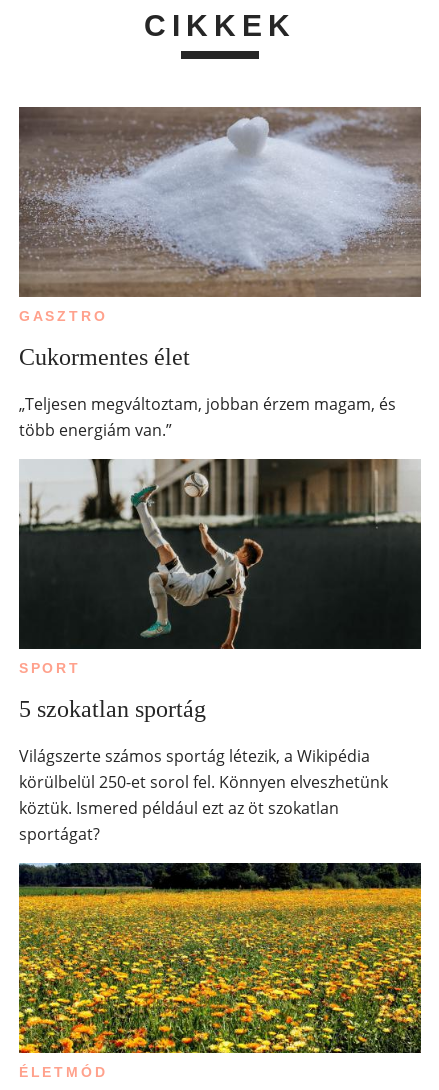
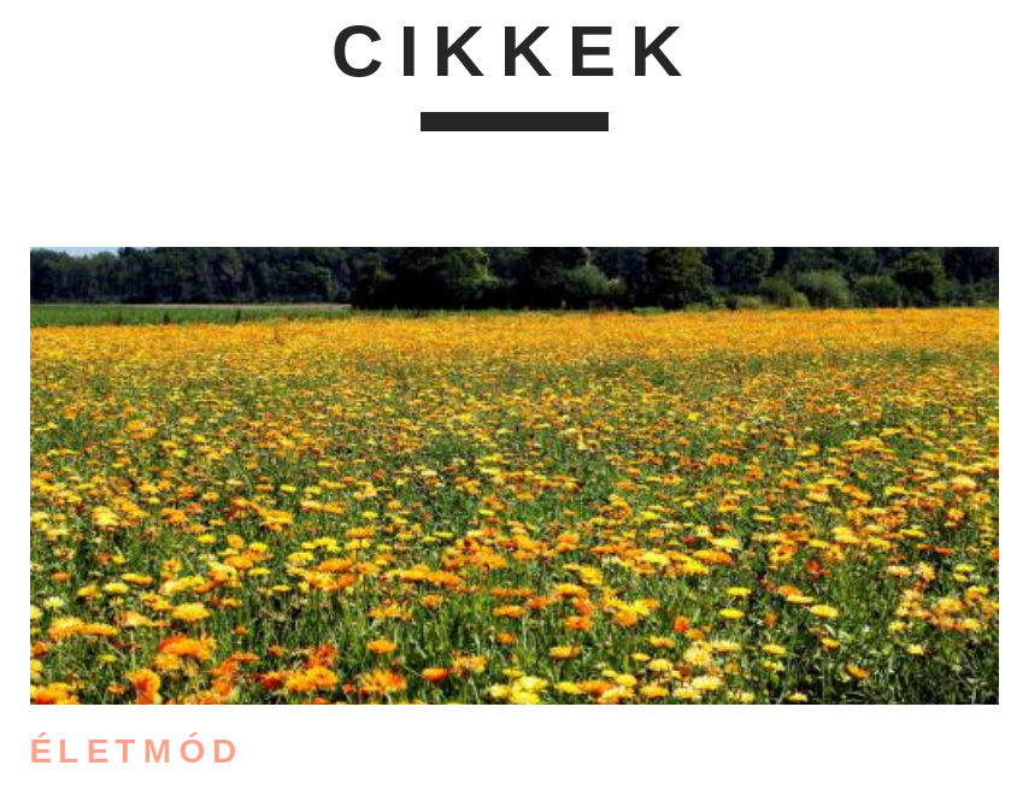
[18,106,422,441] [image] | GASZTRO | Cukormentes élet | „Teljesen megváltoztam, jobban érzem magam, és | több energiám van.” -> none
[18,458,422,845] [image] | SPORT | 5 szokatlan sportág | Világszerte számos sportág létezik, a Wikipédia | körülbelül 250-et sorol fel. Könnyen elveszhetünk | köztük. Ismered például ezt az öt szokatlan | sportágat? -> none

